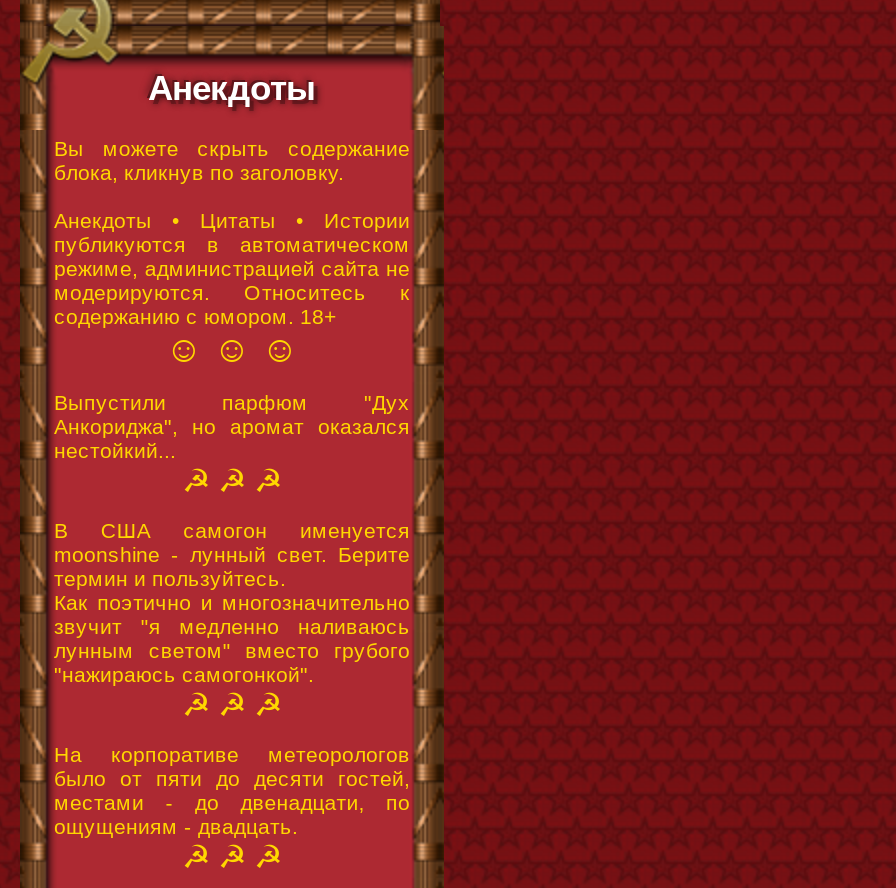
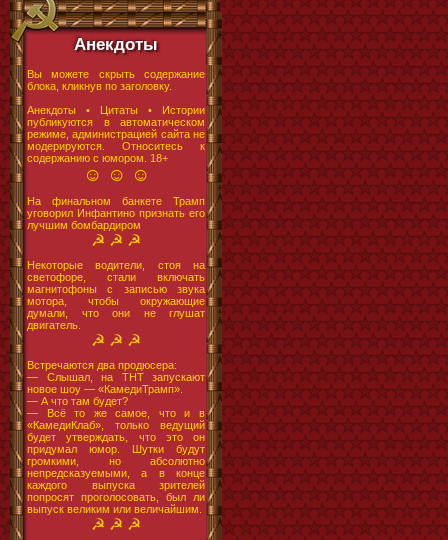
[54,390,410,462] Выпустили парфюм "Дух | Анкориджа", но аромат оказался | нестойкий... -> [27,195,205,231] На финальном банкете Трамп | уговорил Инфантино признать его | лучшим бомбардиром
[54,518,410,686] В США самогон именуется | moonshine - лунный свет. Берите | термин и пользуйтесь. | Как поэтично и многозначительно | звучит "я медленно наливаюсь | лунным светом" вместо грубого | "нажираюсь самогонкой". -> [27,259,205,331] Некоторые водители, стоя на | светофоре, стали включать | магнитофоны с записью звука | мотора, чтобы окружающие | думали, что они не глушат | двигатель.
[54,742,410,838] На корпоративе метеорологов | было от пяти до десяти гостей, | местами - до двенадцати, по | ощущениям - двадцать. -> [27,359,205,515] Встречаются два продюсера: | — Слышал, на ТНТ запускают | новое шоу — «КамедиТрамп». | — А что там будет? | — Всё то же самое, что и в | «КамедиКлаб», только ведущий | будет утверждать, что это он | придумал юмор. Шутки будут | громкими, но абсолютно | непредсказуемыми, а в конце | каждого выпуска зрителей | попросят проголосовать, был ли | выпуск великим или величайшим.

